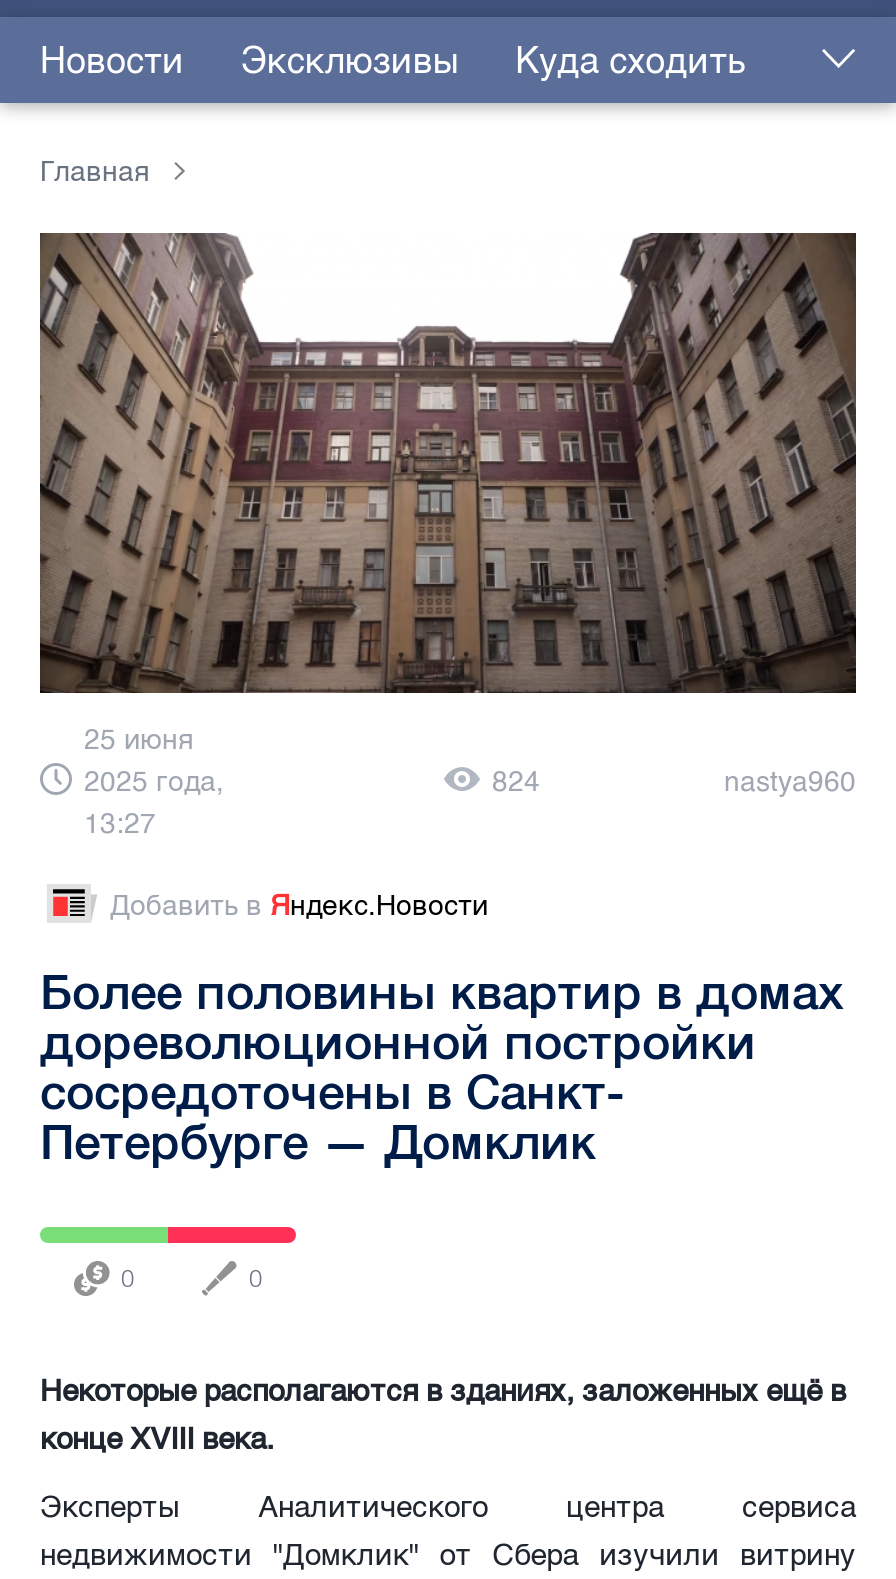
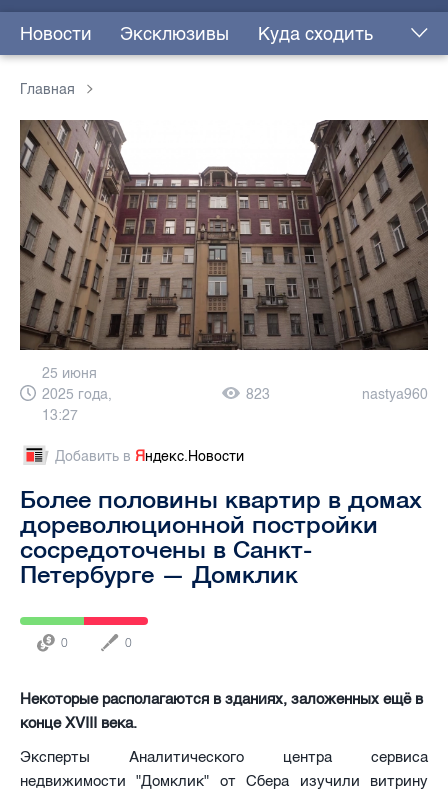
[492,764,540,798] 824 -> [246,386,270,403] 823

